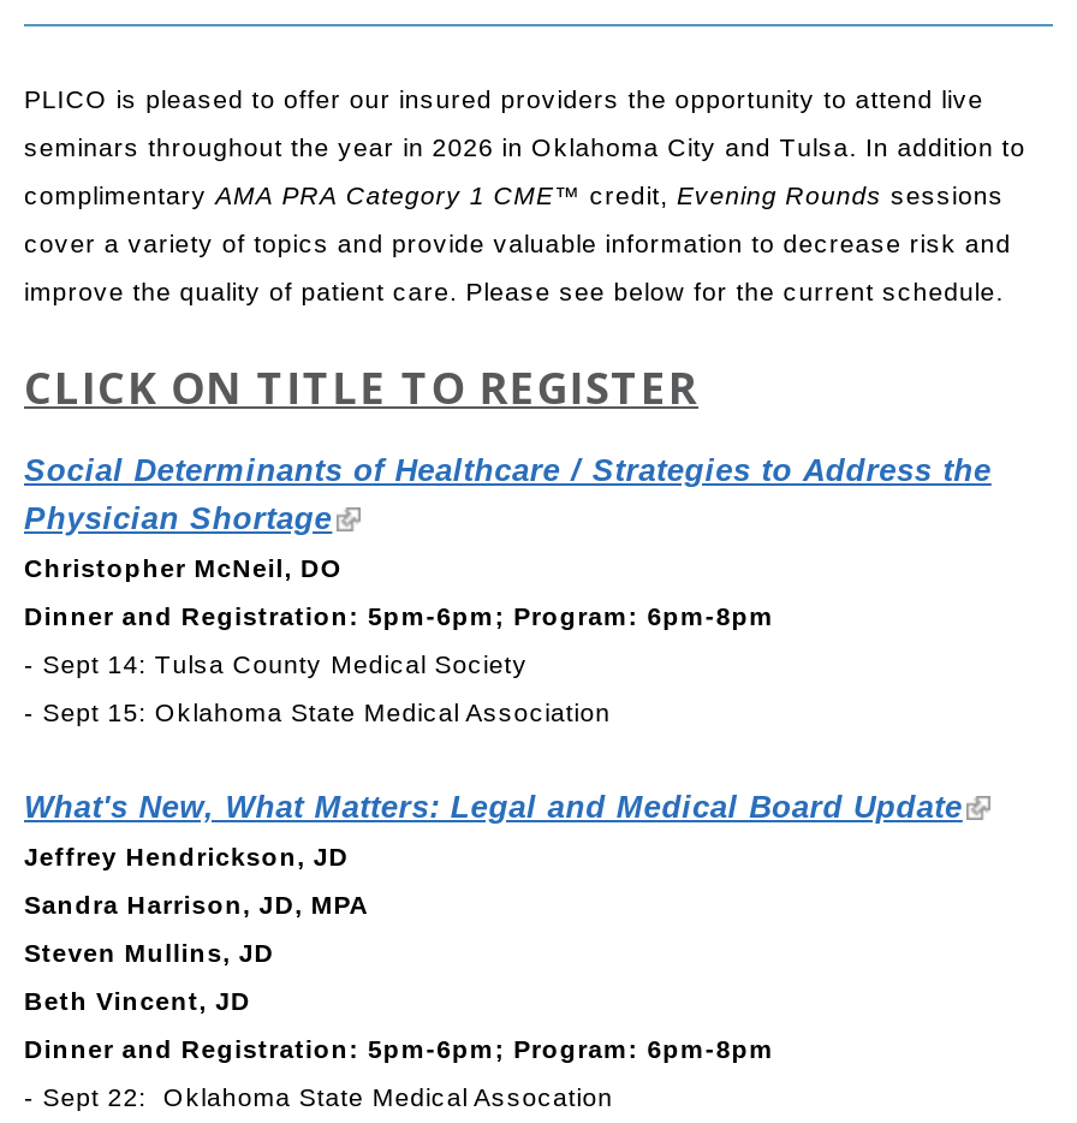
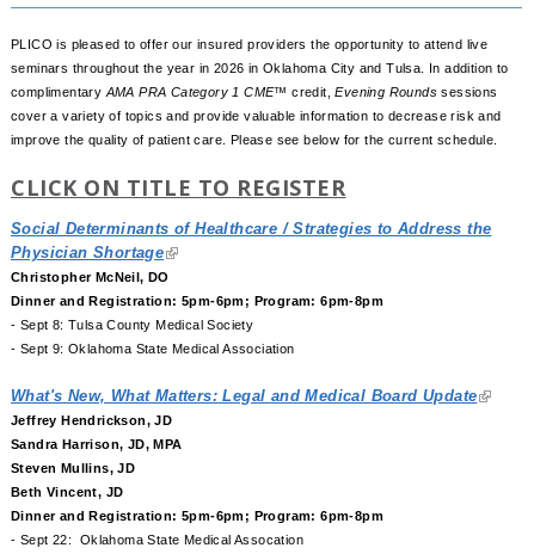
[24,649,528,678] - Sept 14: Tulsa County Medical Society -> [11,318,254,332] - Sept 8: Tulsa County Medical Society
[24,697,611,726] - Sept 15: Oklahoma State Medical Association -> [11,341,295,356] - Sept 9: Oklahoma State Medical Association

